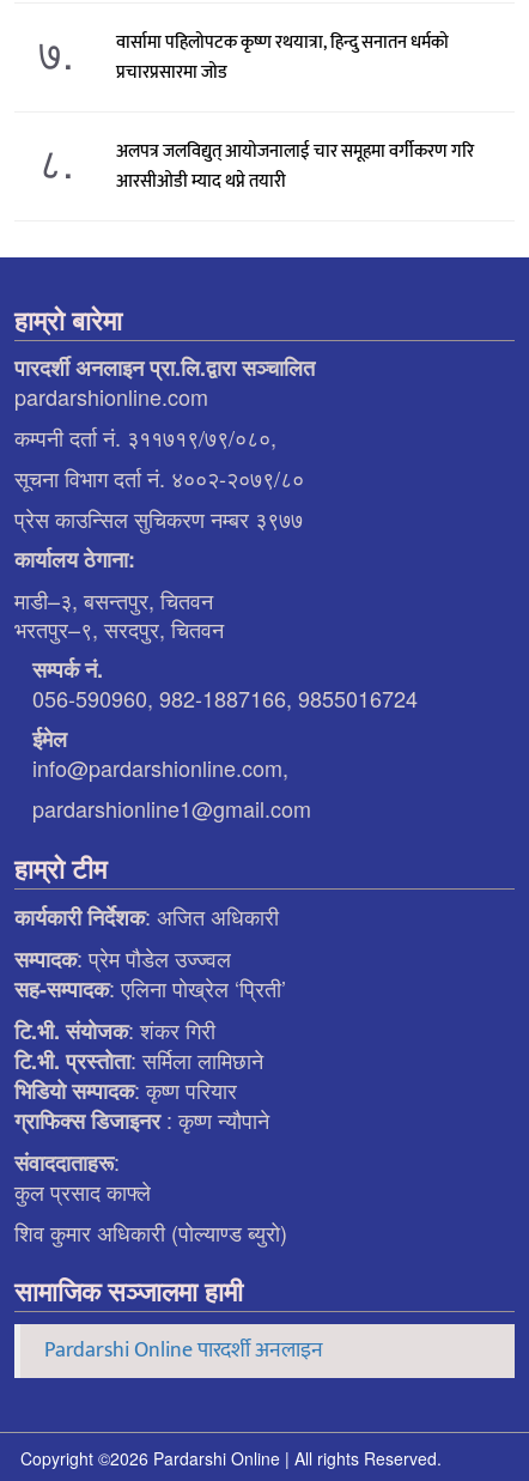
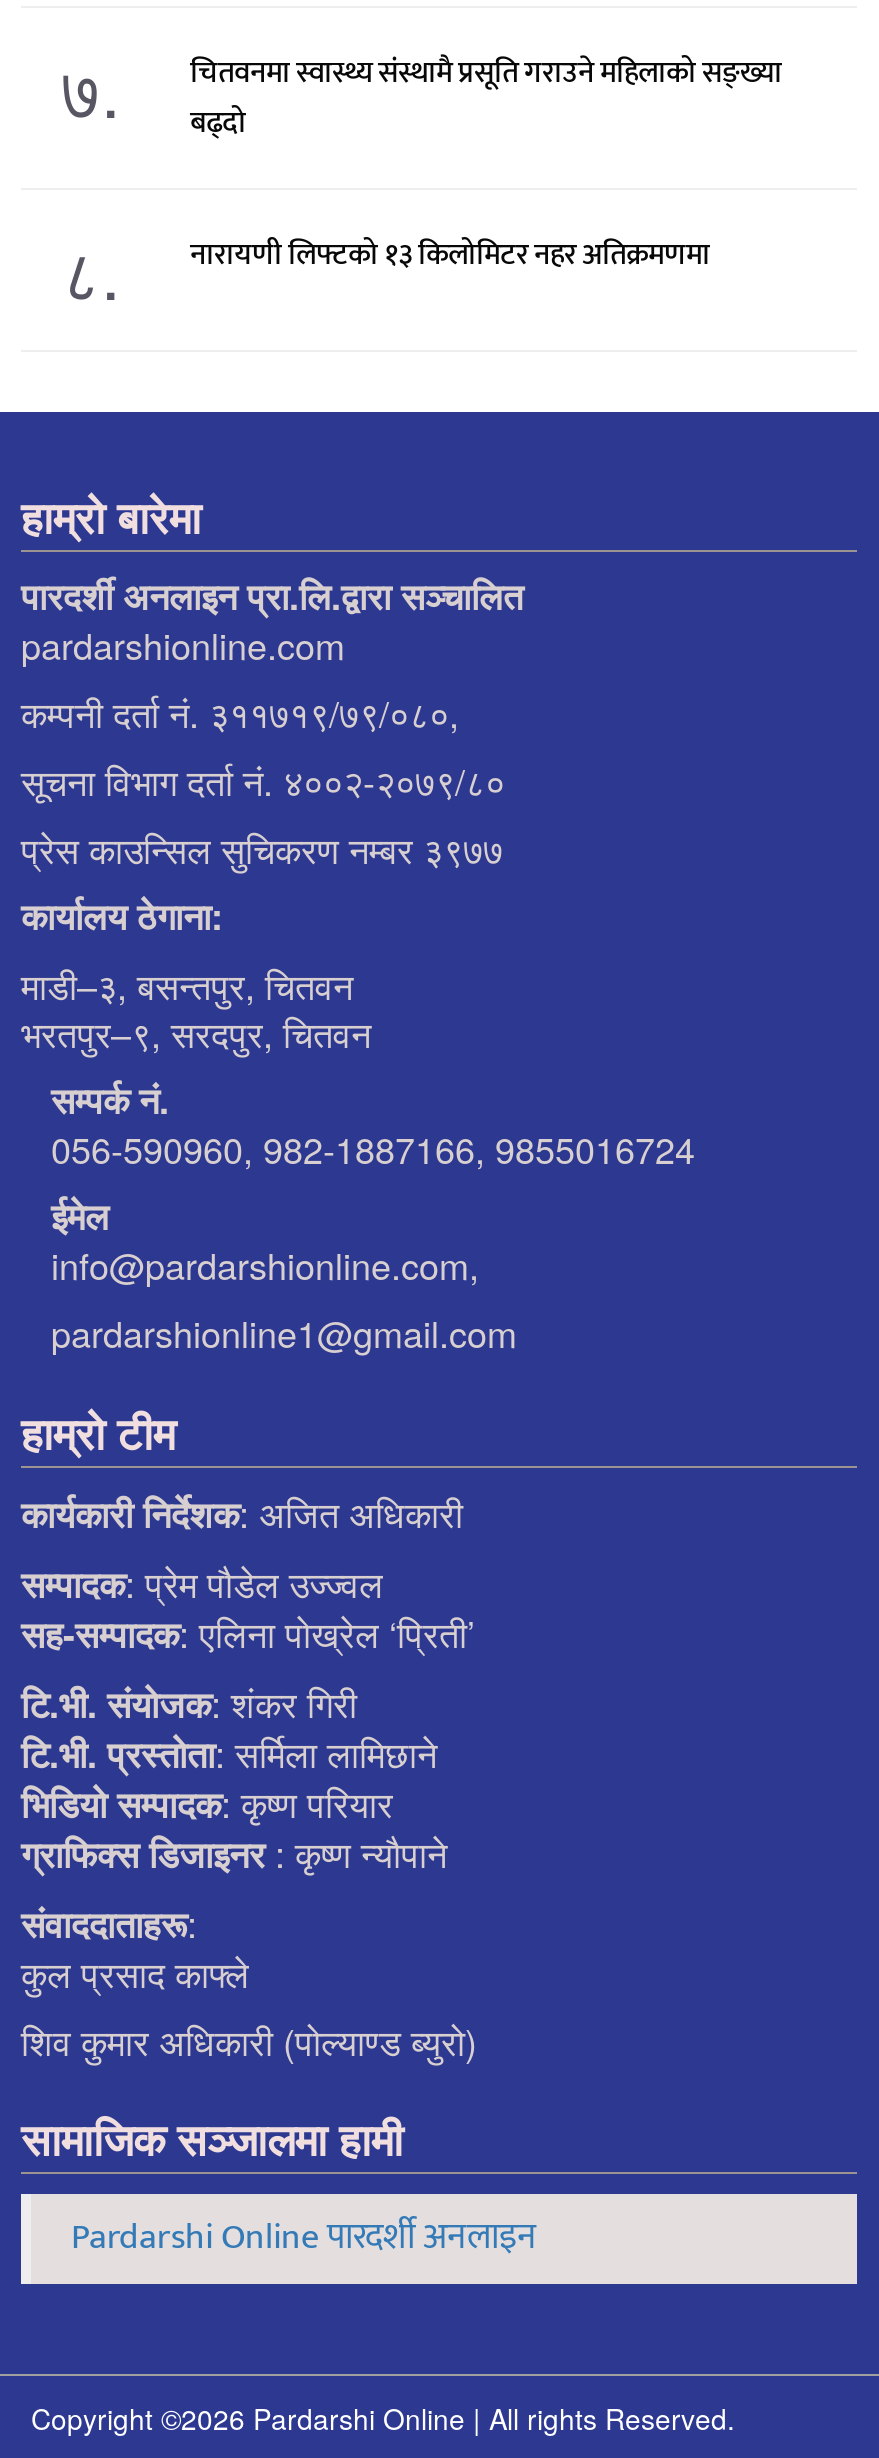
[116,28,448,88] वार्सामा पहिलोपटक कृष्ण रथयात्रा, हिन्दु सनातन धर्मको | प्रचारप्रसारमा जोड -> [190,49,782,149] चितवनमा स्वास्थ्य संस्थामै प्रसूति गराउने महिलाको सङ्ख्या | बढ्दो
[116,137,474,197] अलपत्र जलविद्युत् आयोजनालाई चार समूहमा वर्गीकरण गरि | आरसीओडी म्याद थप्ने तयारी -> [190,231,710,281] नारायणी लिफ्टको १३ किलोमिटर नहर अतिक्रमणमा

